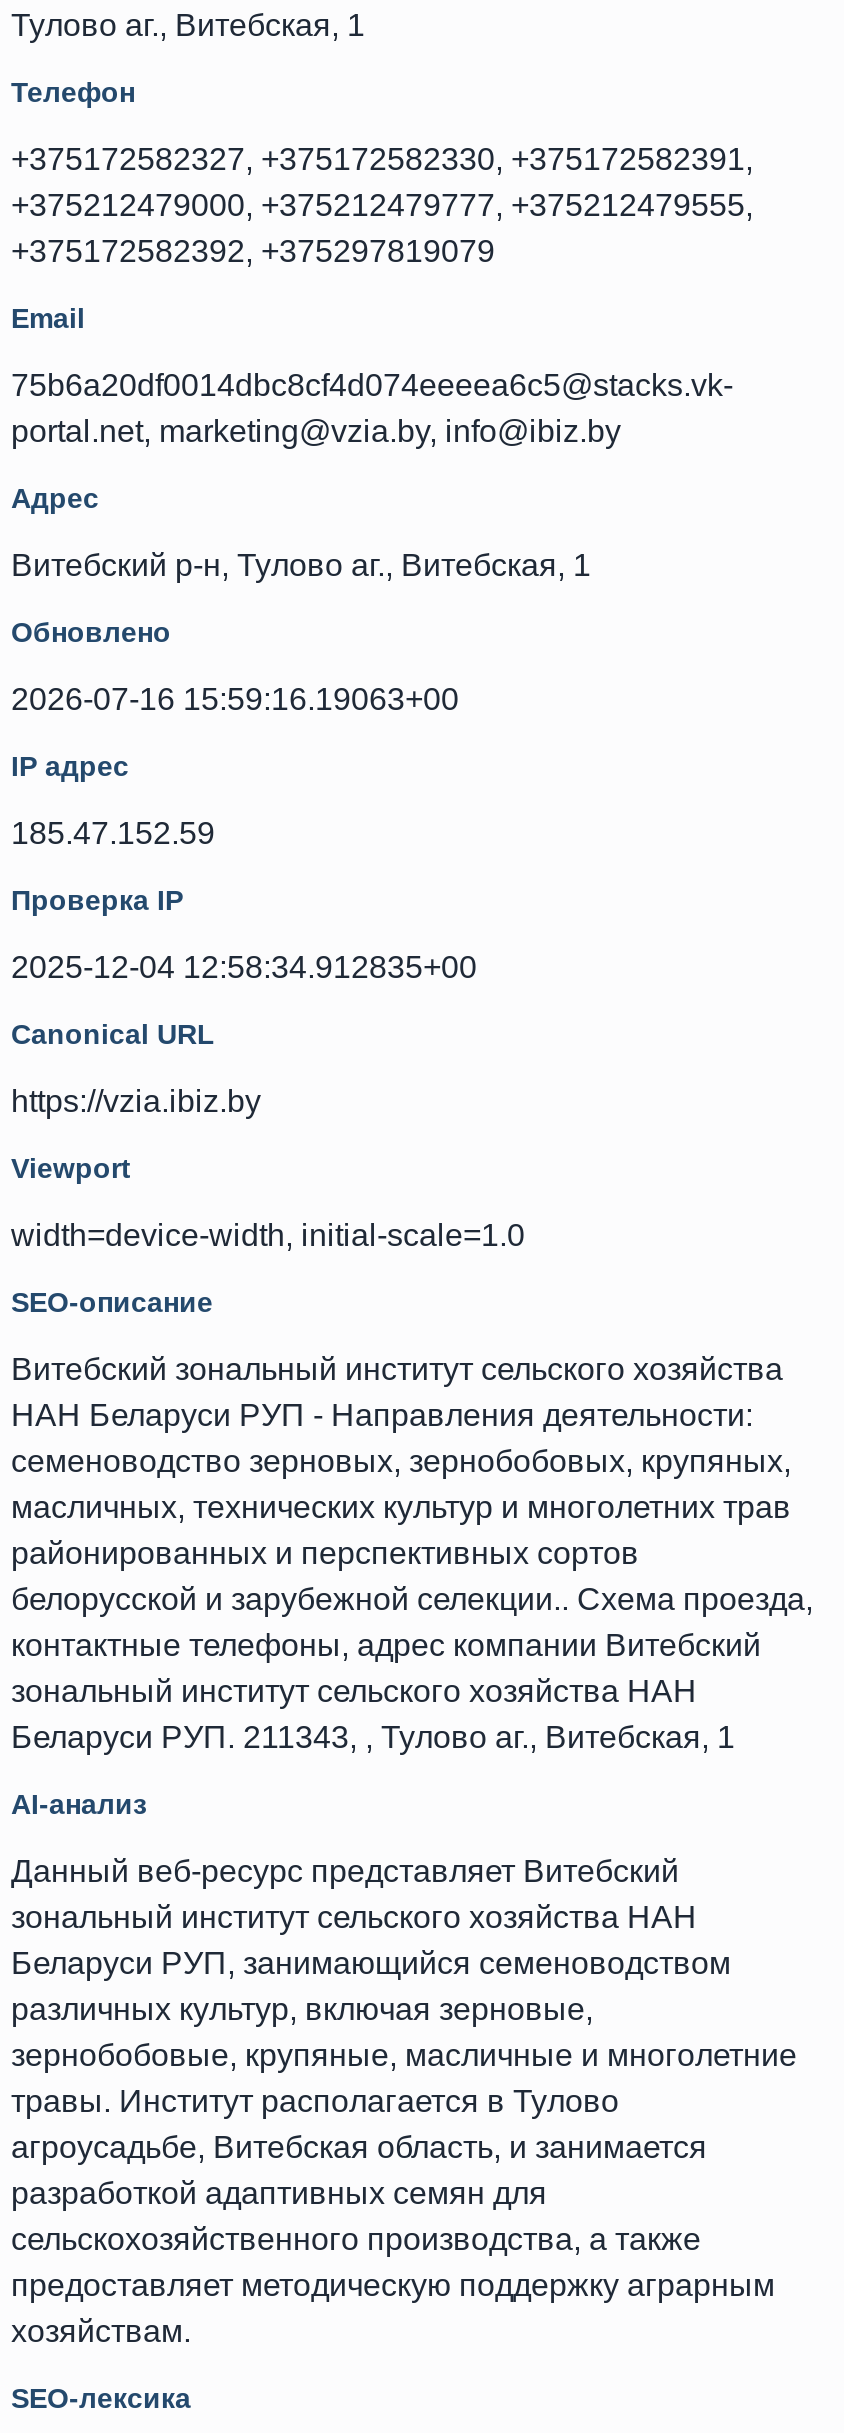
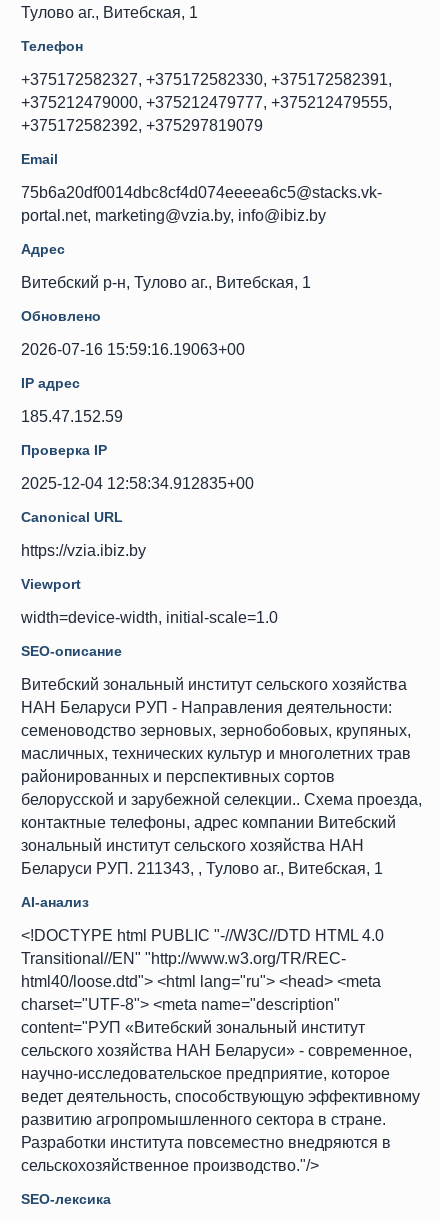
[11,1854,797,2348] Данный веб-ресурс представляет Витебский | зональный институт сельского хозяйства НАН | Беларуси РУП, занимающийся семеноводством | различных культур, включая зерновые, | зернобобовые, крупяные, масличные и многолетние | травы. Институт располагается в Тулово | агроусадьбе, Витебская область, и занимается | разработкой адаптивных семян для | сельскохозяйственного производства, а также | предоставляет методическую поддержку аграрным | хозяйствам. -> [21,927,420,1174] <!DOCTYPE html PUBLIC "-//W3C//DTD HTML 4.0 | Transitional//EN" "http://www.w3.org/TR/REC- | html40/loose.dtd"> <html lang="ru"> <head> <meta | charset="UTF-8"> <meta name="description" | content="РУП «Витебский зональный институт | сельского хозяйства НАН Беларуси» - современное, | научно-исследовательское предприятие, которое | ведет деятельность, способствующую эффективному | развитию агропромышленного сектора в стране. | Разработки института повсеместно внедряются в | сельскохозяйственное производство."/>

